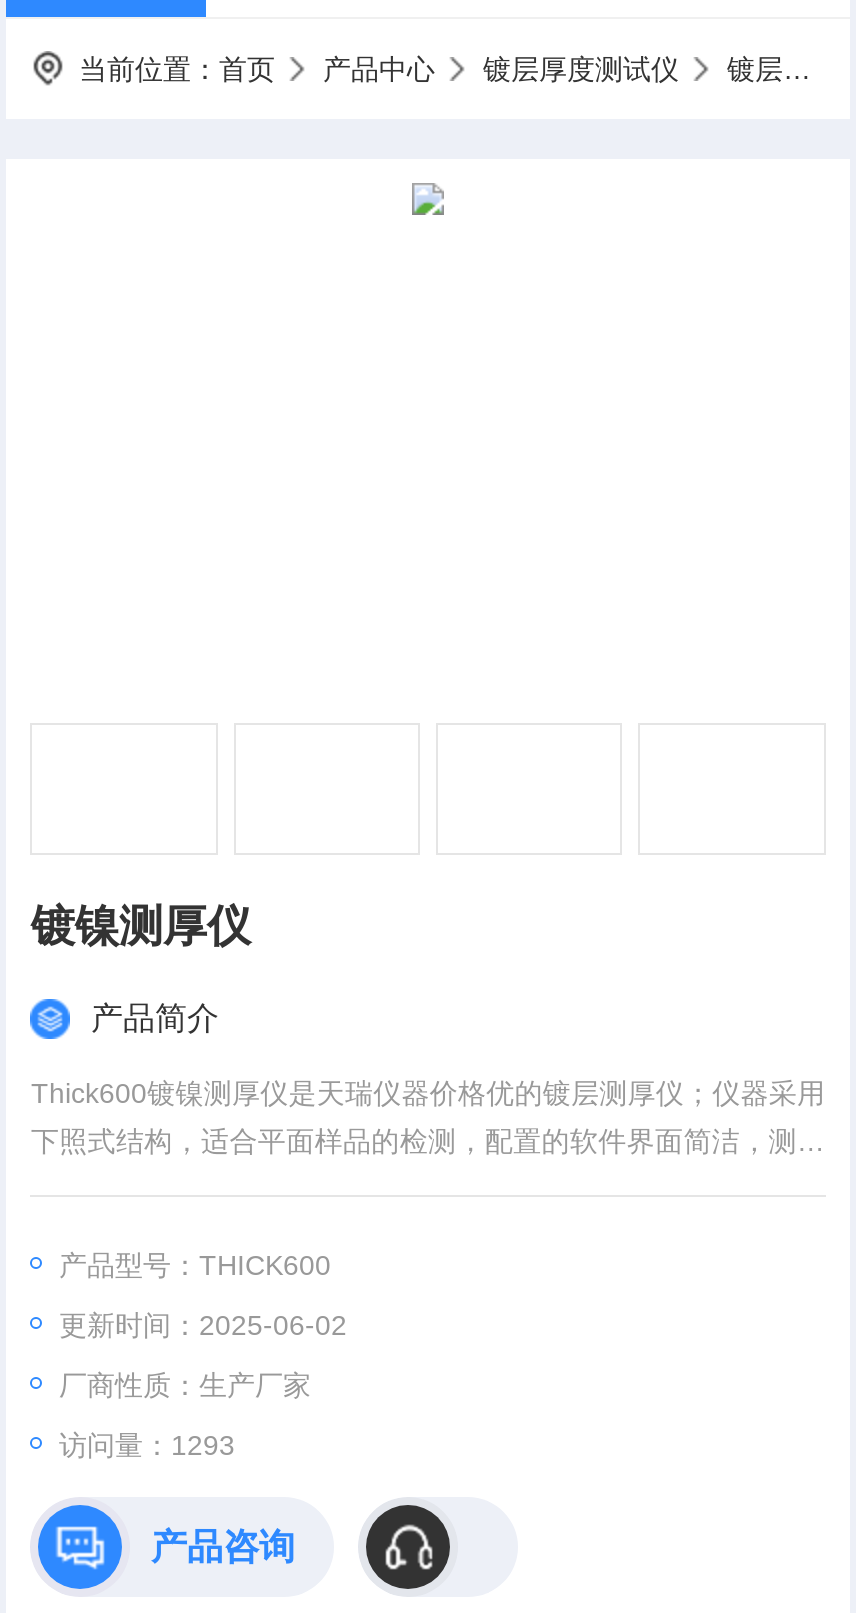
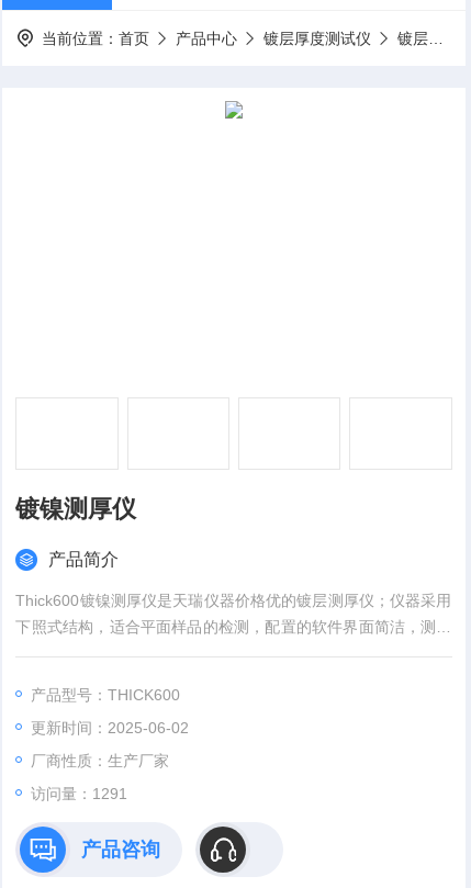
[59,1429,235,1461] 访问量：1293 -> [31,785,128,802] 访问量：1291

